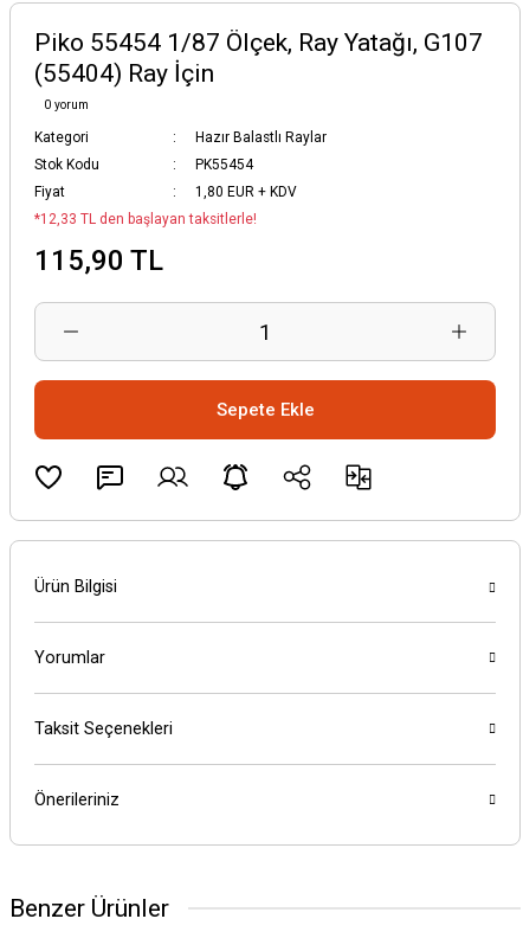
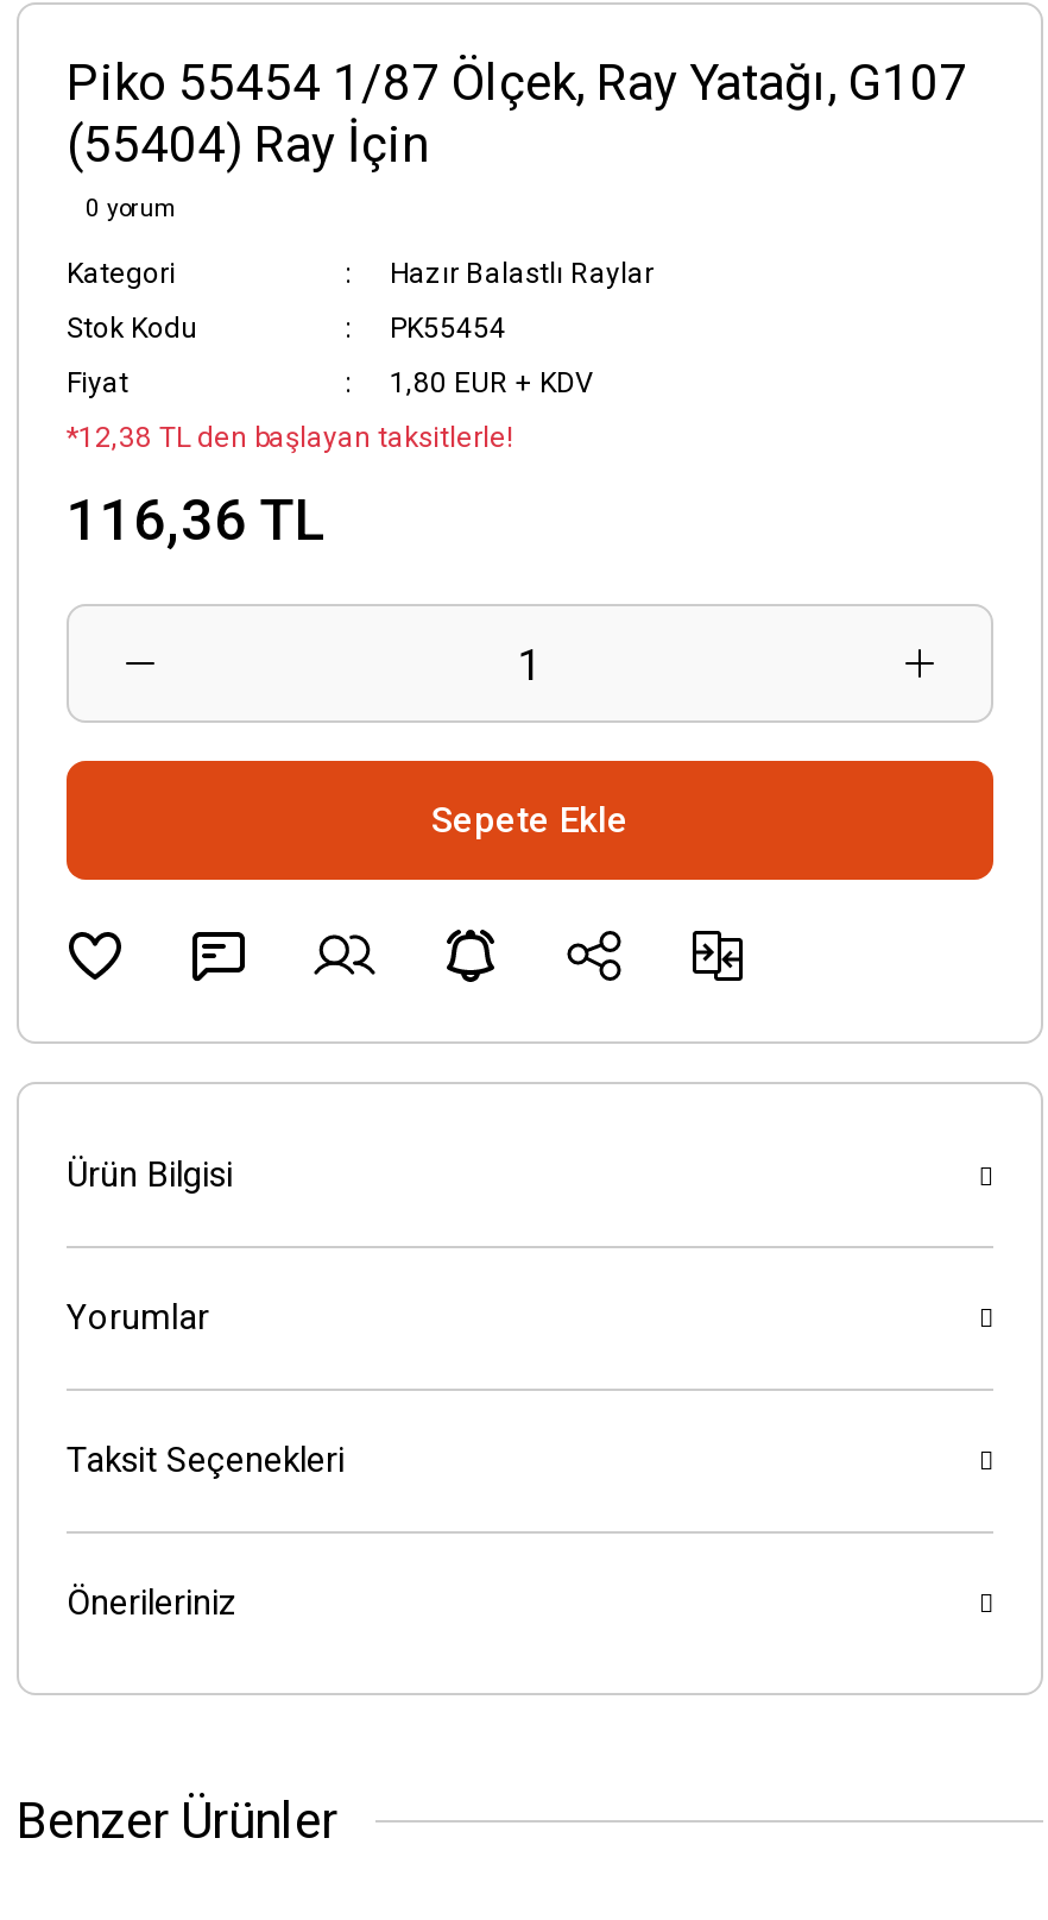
[34,211,257,227] *12,33 TL den başlayan taksitlerle! -> [67,421,513,454] *12,38 TL den başlayan taksitlerle!
[34,244,163,277] 115,90 TL -> [67,487,326,554] 116,36 TL

